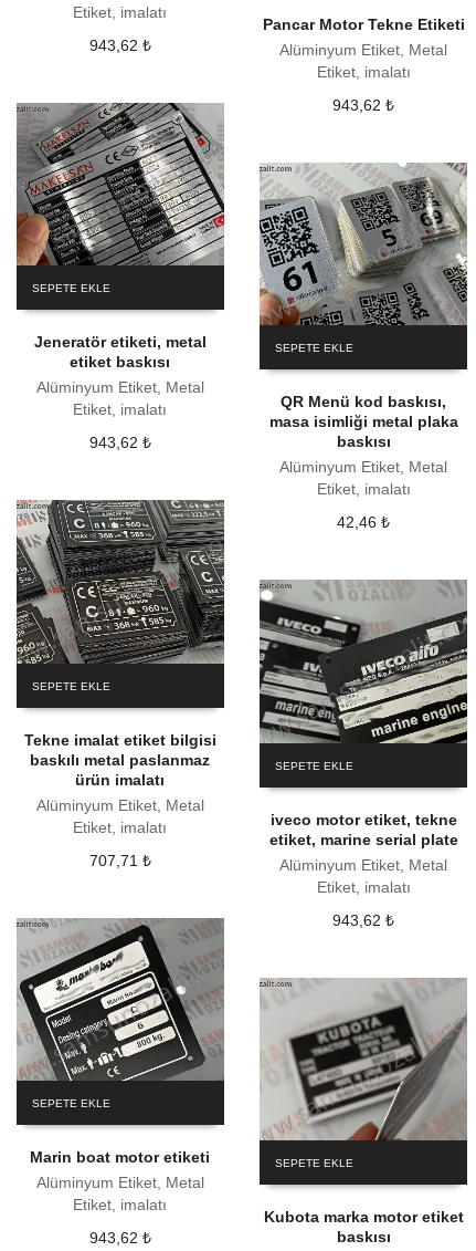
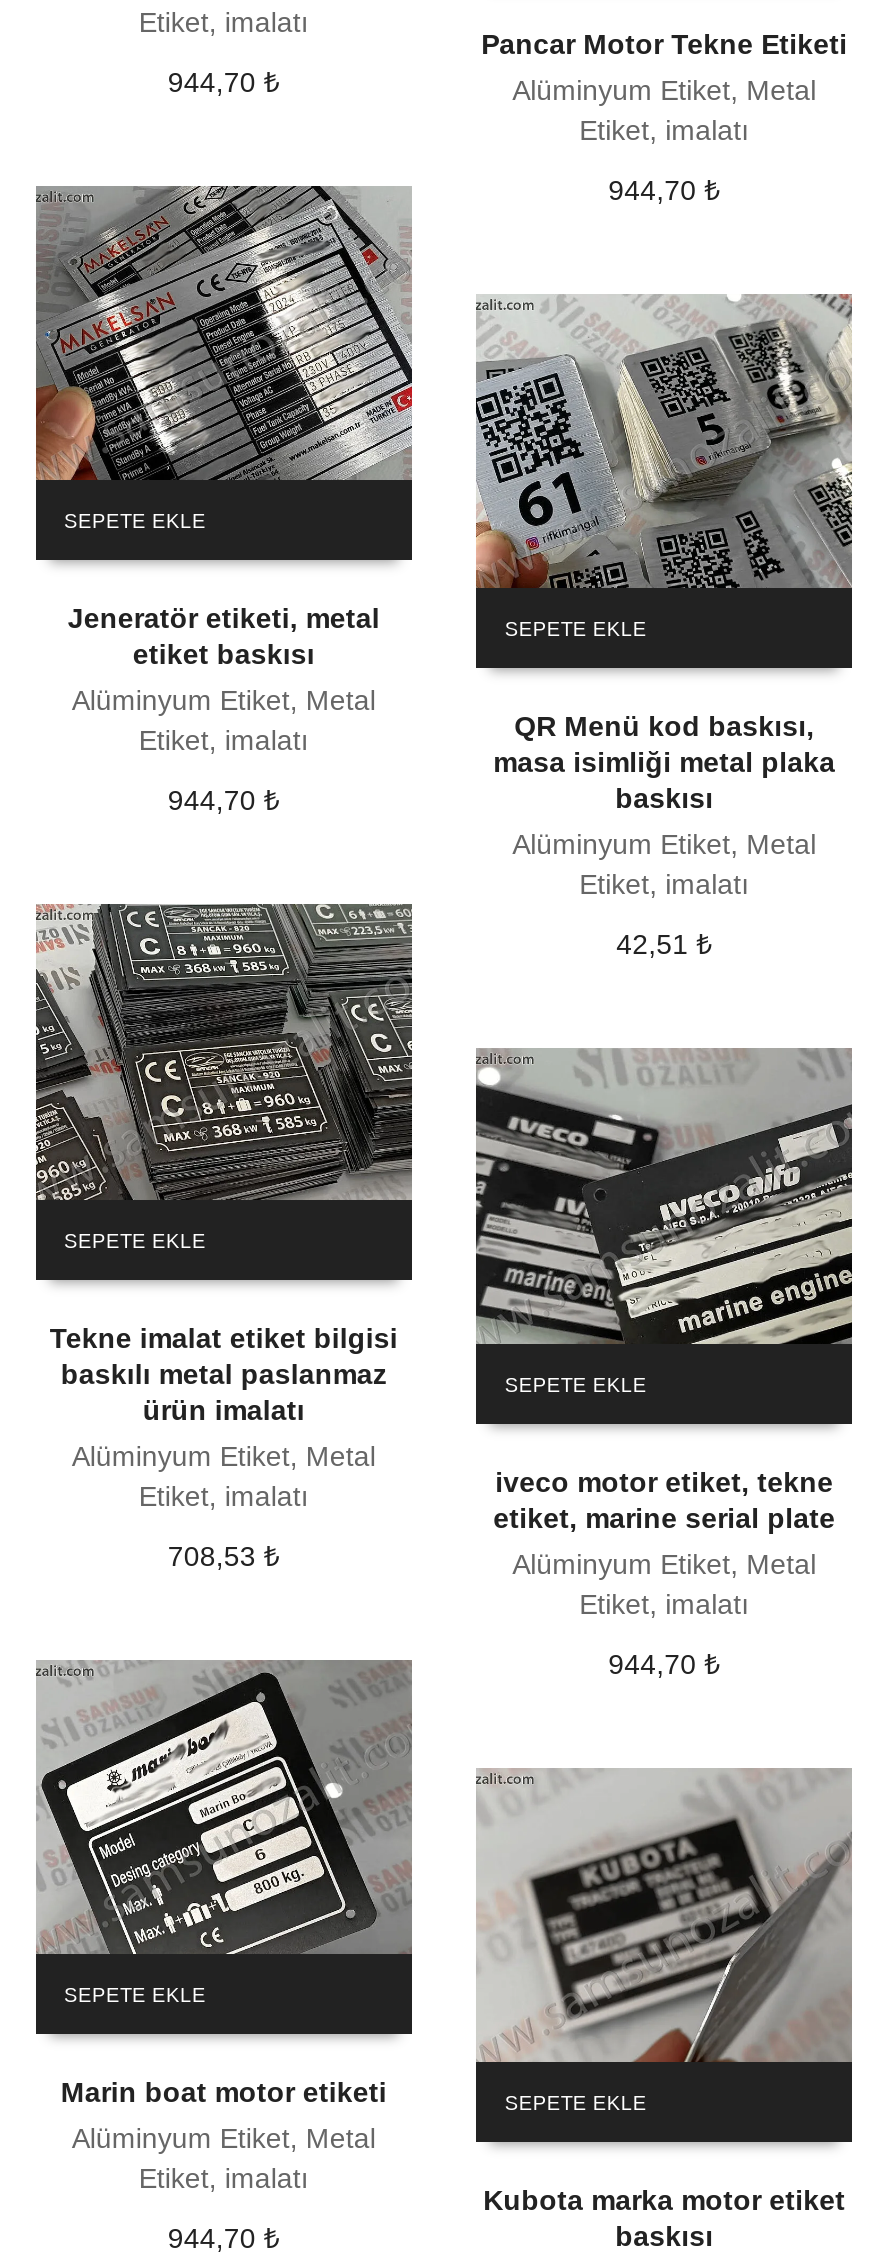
[89,37,151,54] 943,62 ₺ -> [168,66,280,98] 944,70 ₺
[333,96,394,114] 943,62 ₺ -> [608,174,720,206] 944,70 ₺
[89,434,151,452] 943,62 ₺ -> [168,785,280,817] 944,70 ₺
[337,514,390,531] 42,46 ₺ -> [616,929,712,961] 42,51 ₺
[89,851,151,869] 707,71 ₺ -> [168,1539,280,1571] 708,53 ₺
[333,911,394,929] 943,62 ₺ -> [608,1647,720,1679] 944,70 ₺
[89,1229,151,1246] 943,62 ₺ -> [168,2222,280,2254] 944,70 ₺

